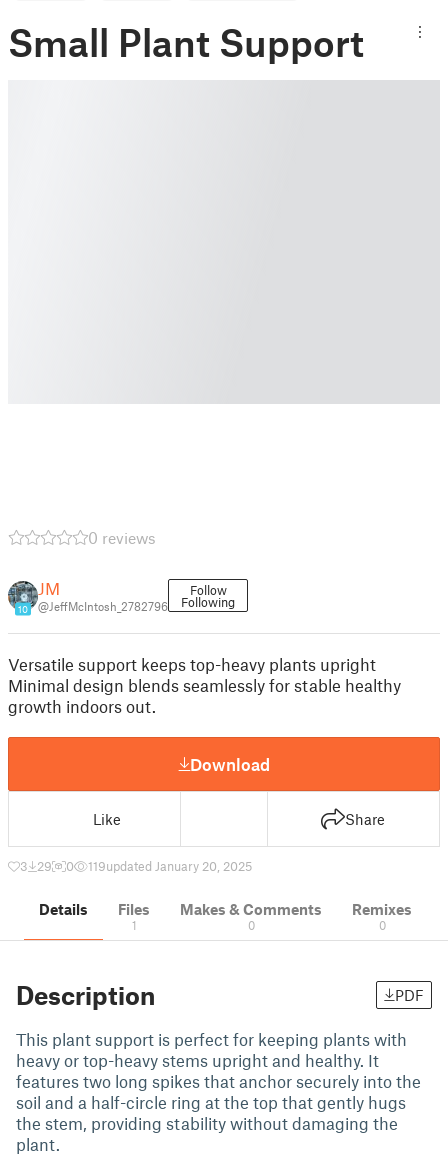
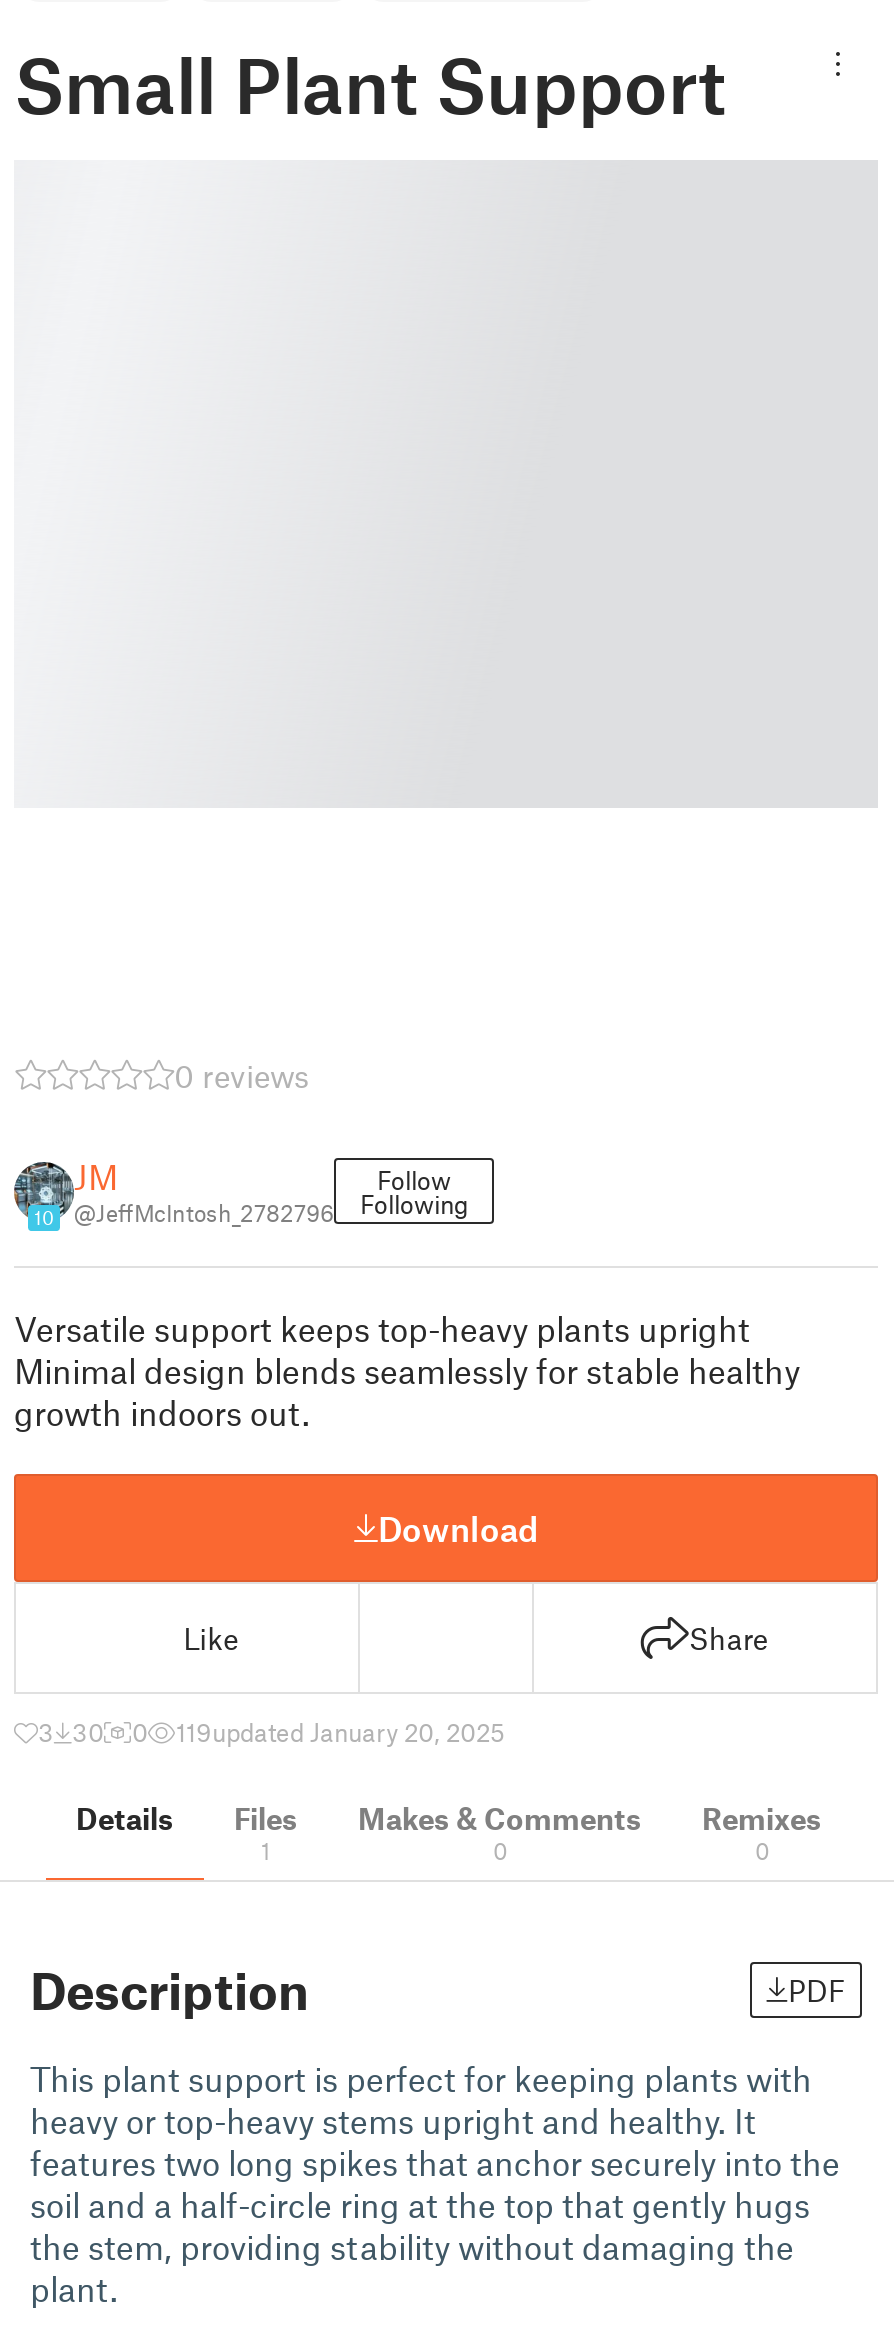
[20,858,52,874] 3 29 -> [38,1716,104,1748] 3 30

